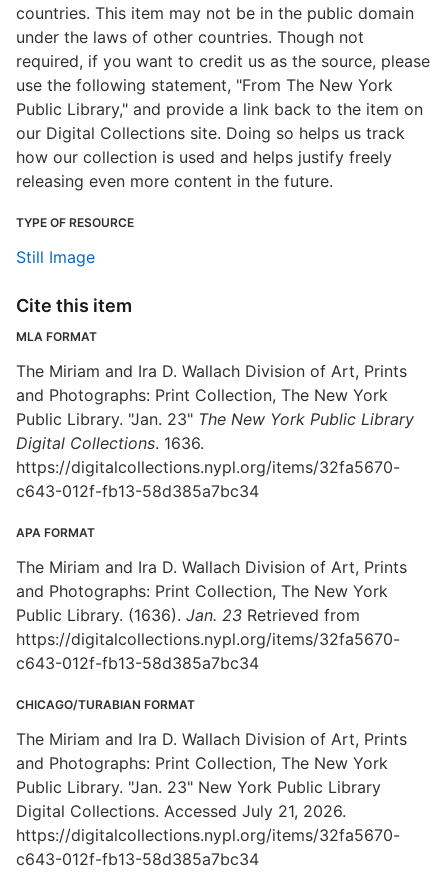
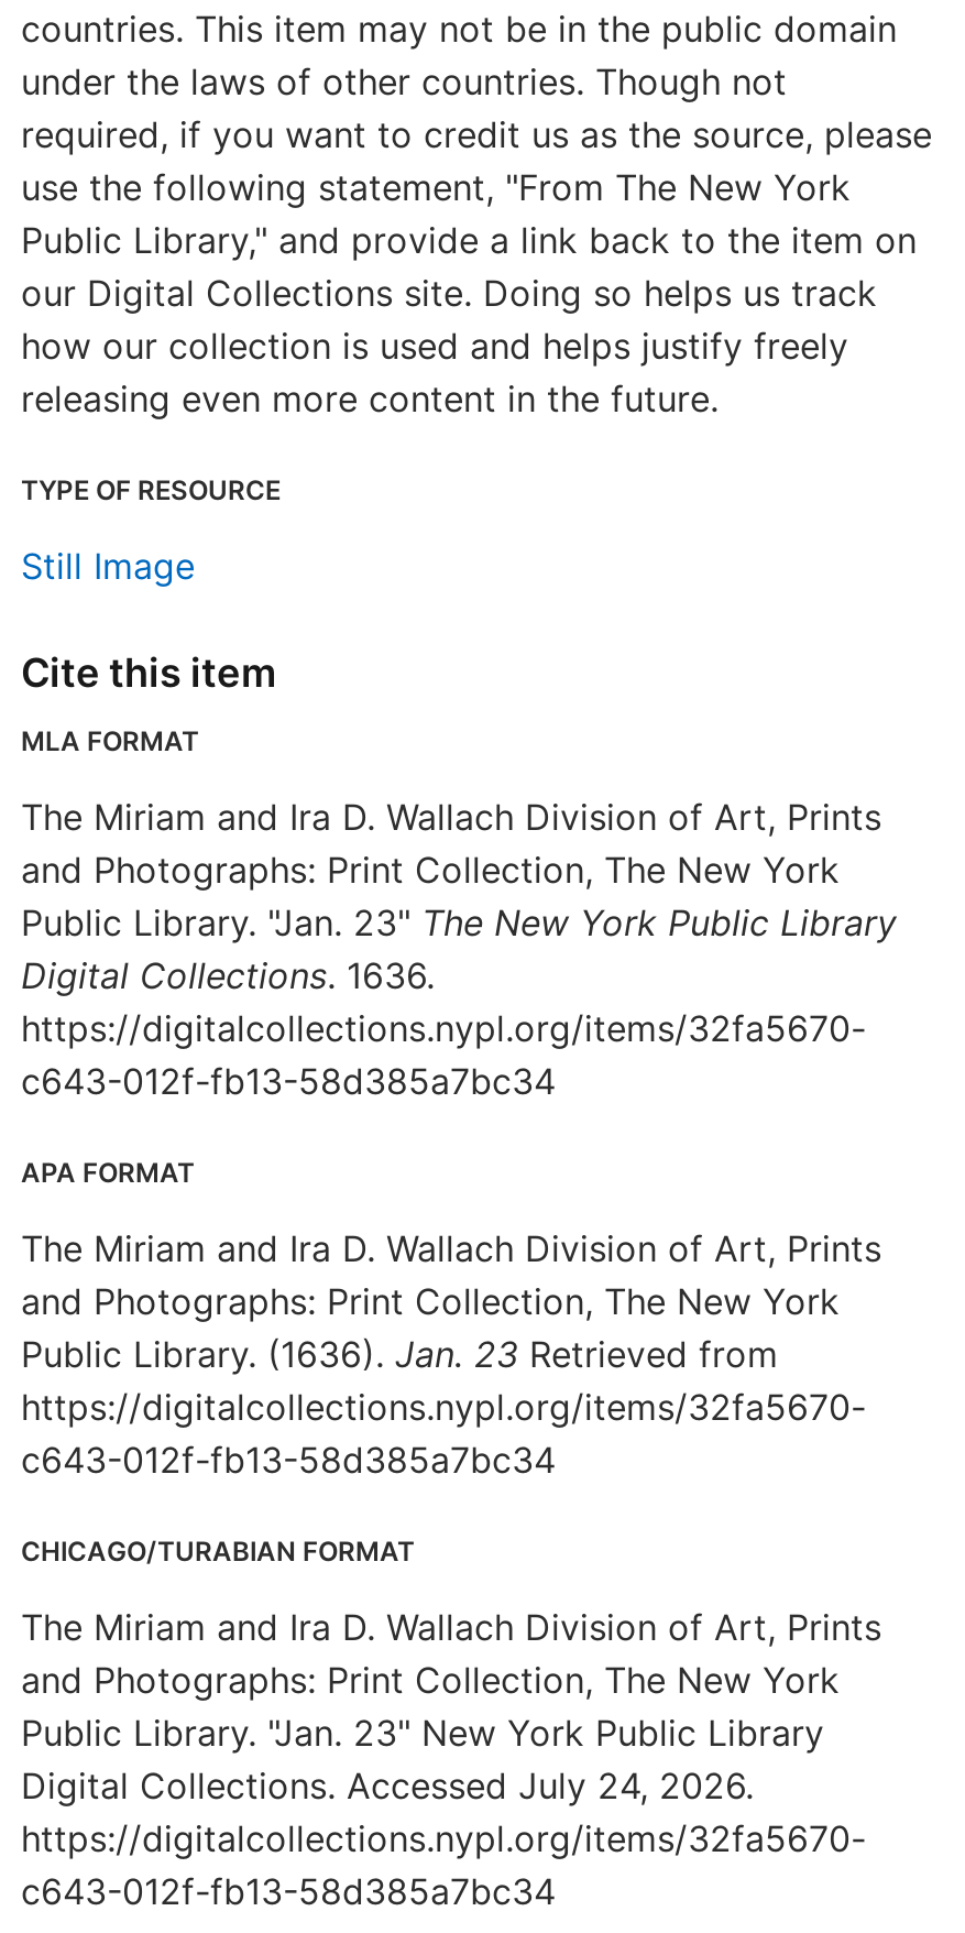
[16,801,346,821] Digital Collections. Accessed July 21, 2026. -> [21,1763,754,1808] Digital Collections. Accessed July 24, 2026.

